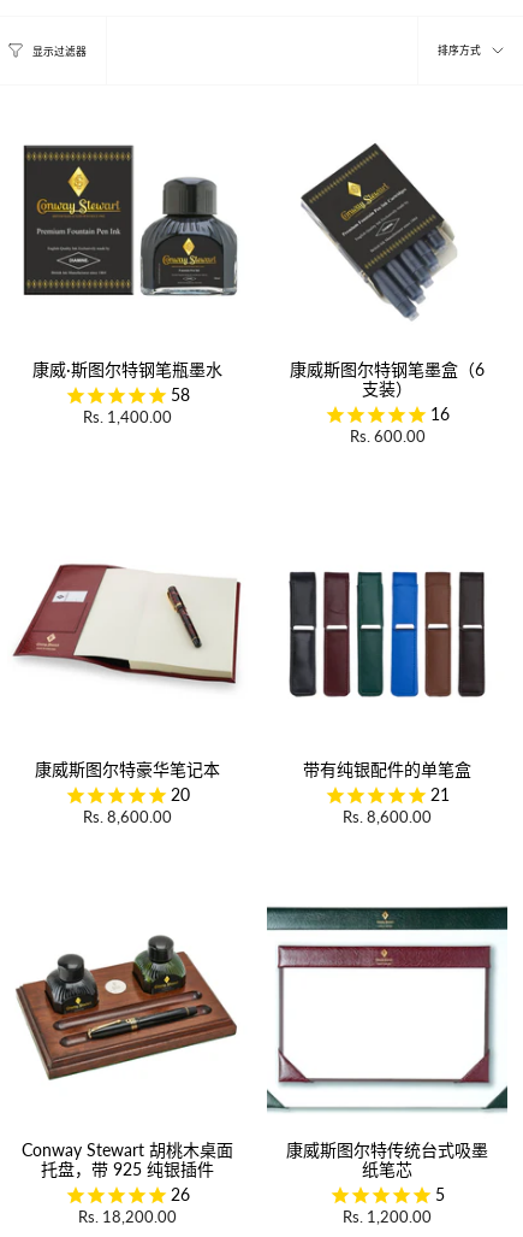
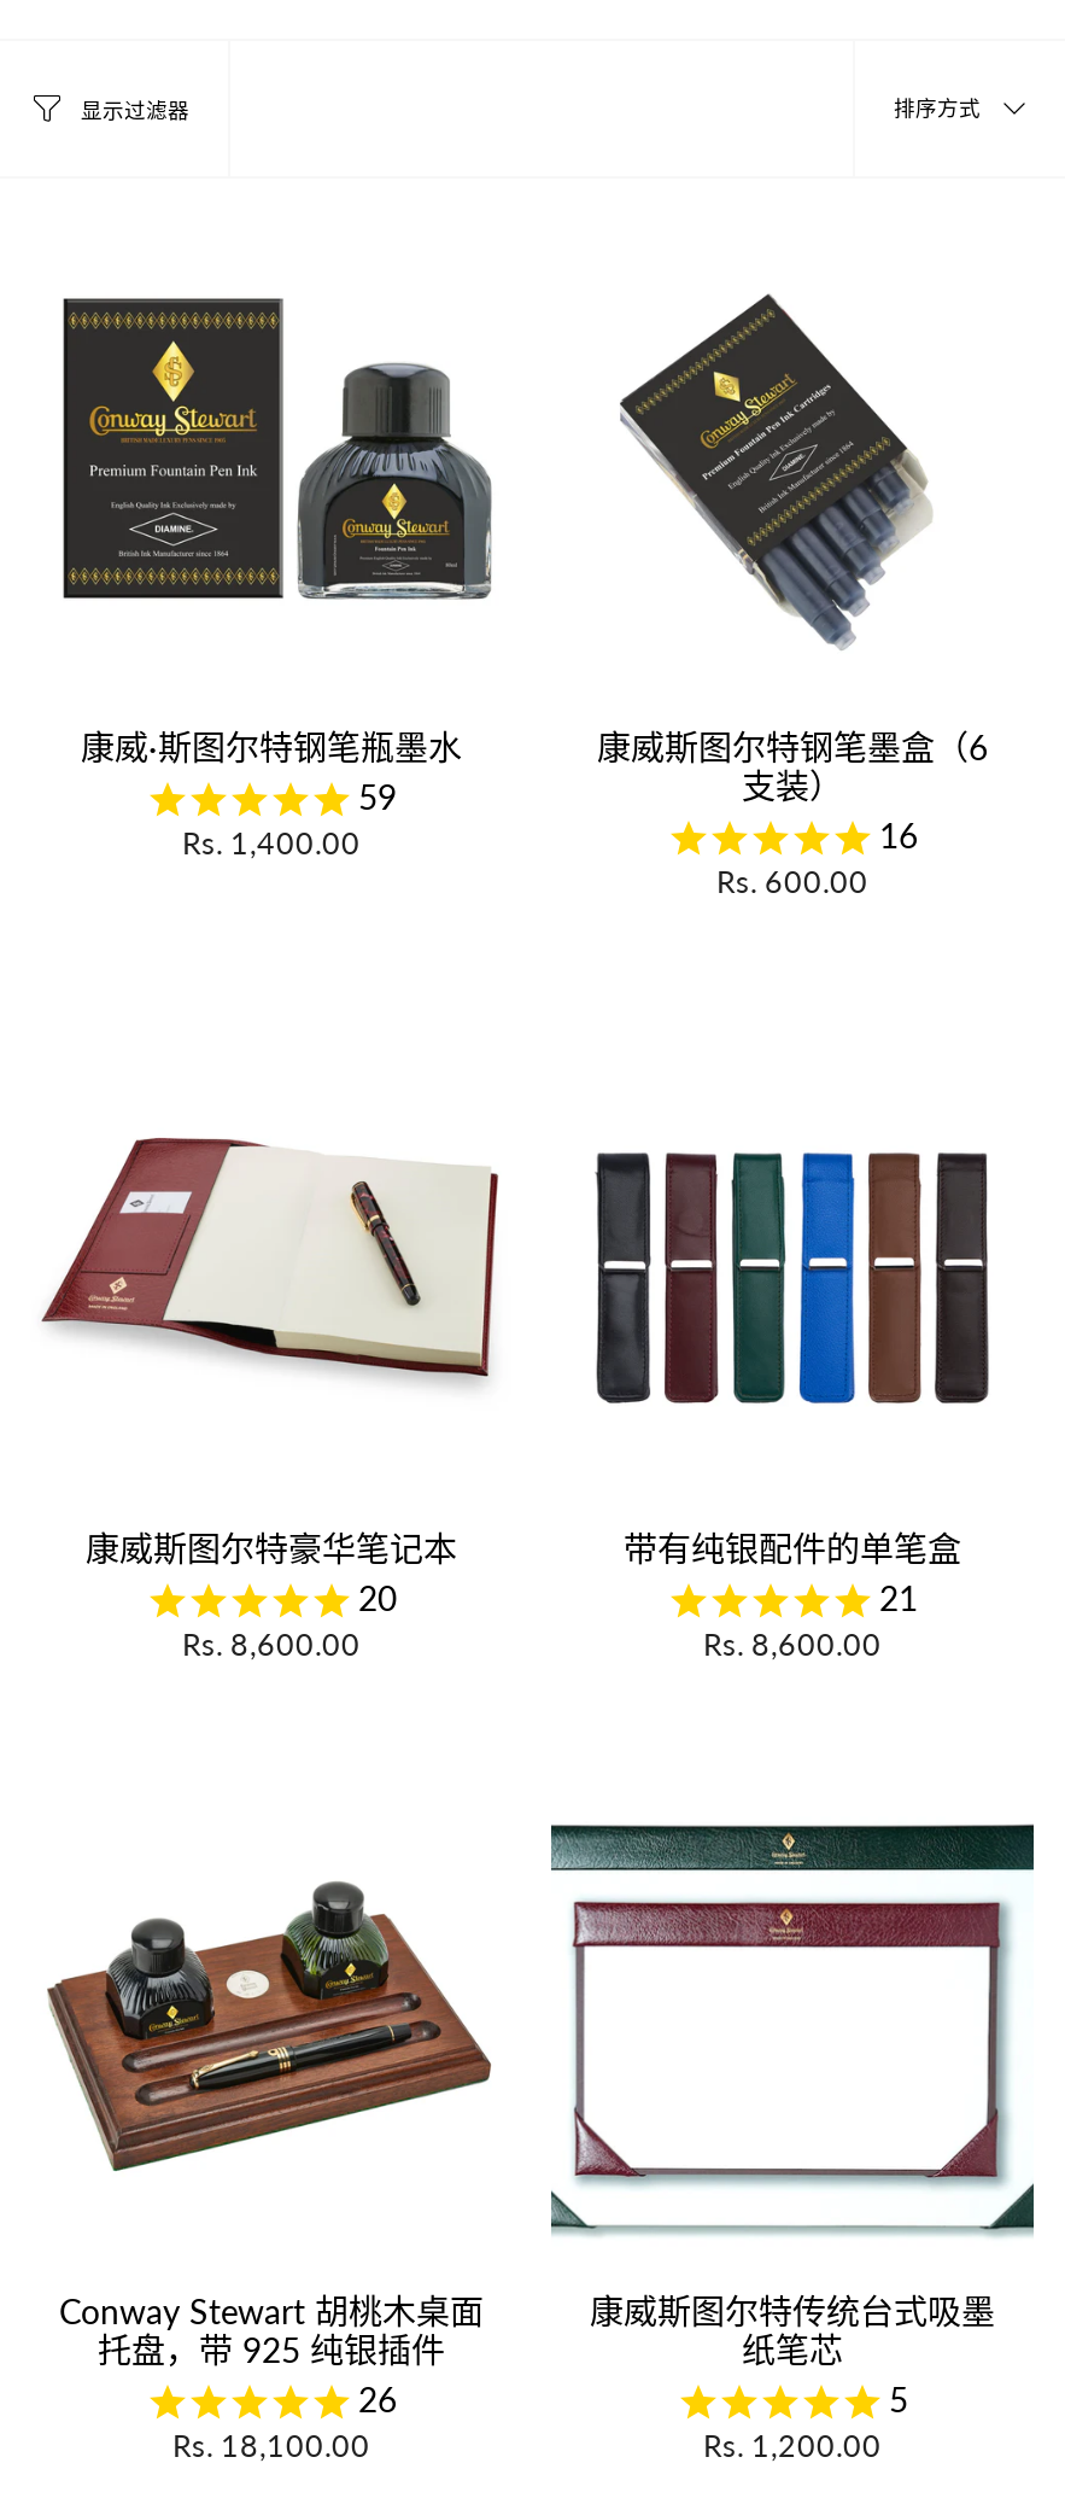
[171,384,190,404] 58 -> [358,777,397,818] 59
[78,1208,177,1226] Rs. 18,200.00 -> [172,2428,370,2464] Rs. 18,100.00

